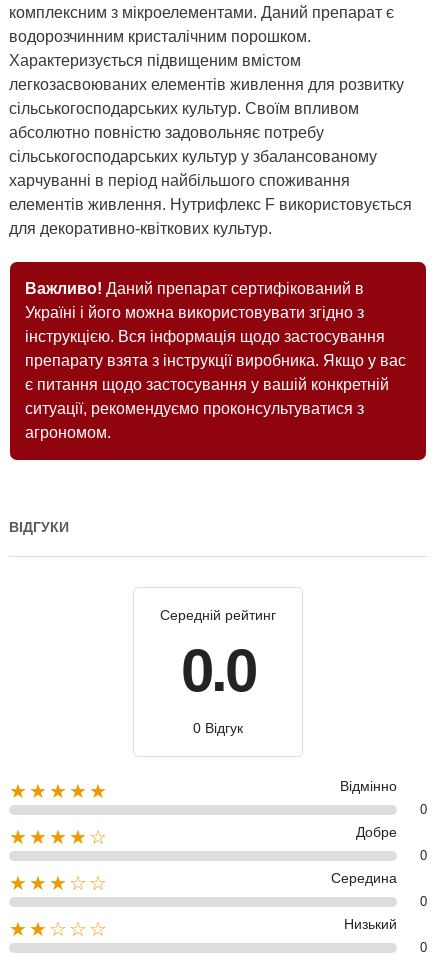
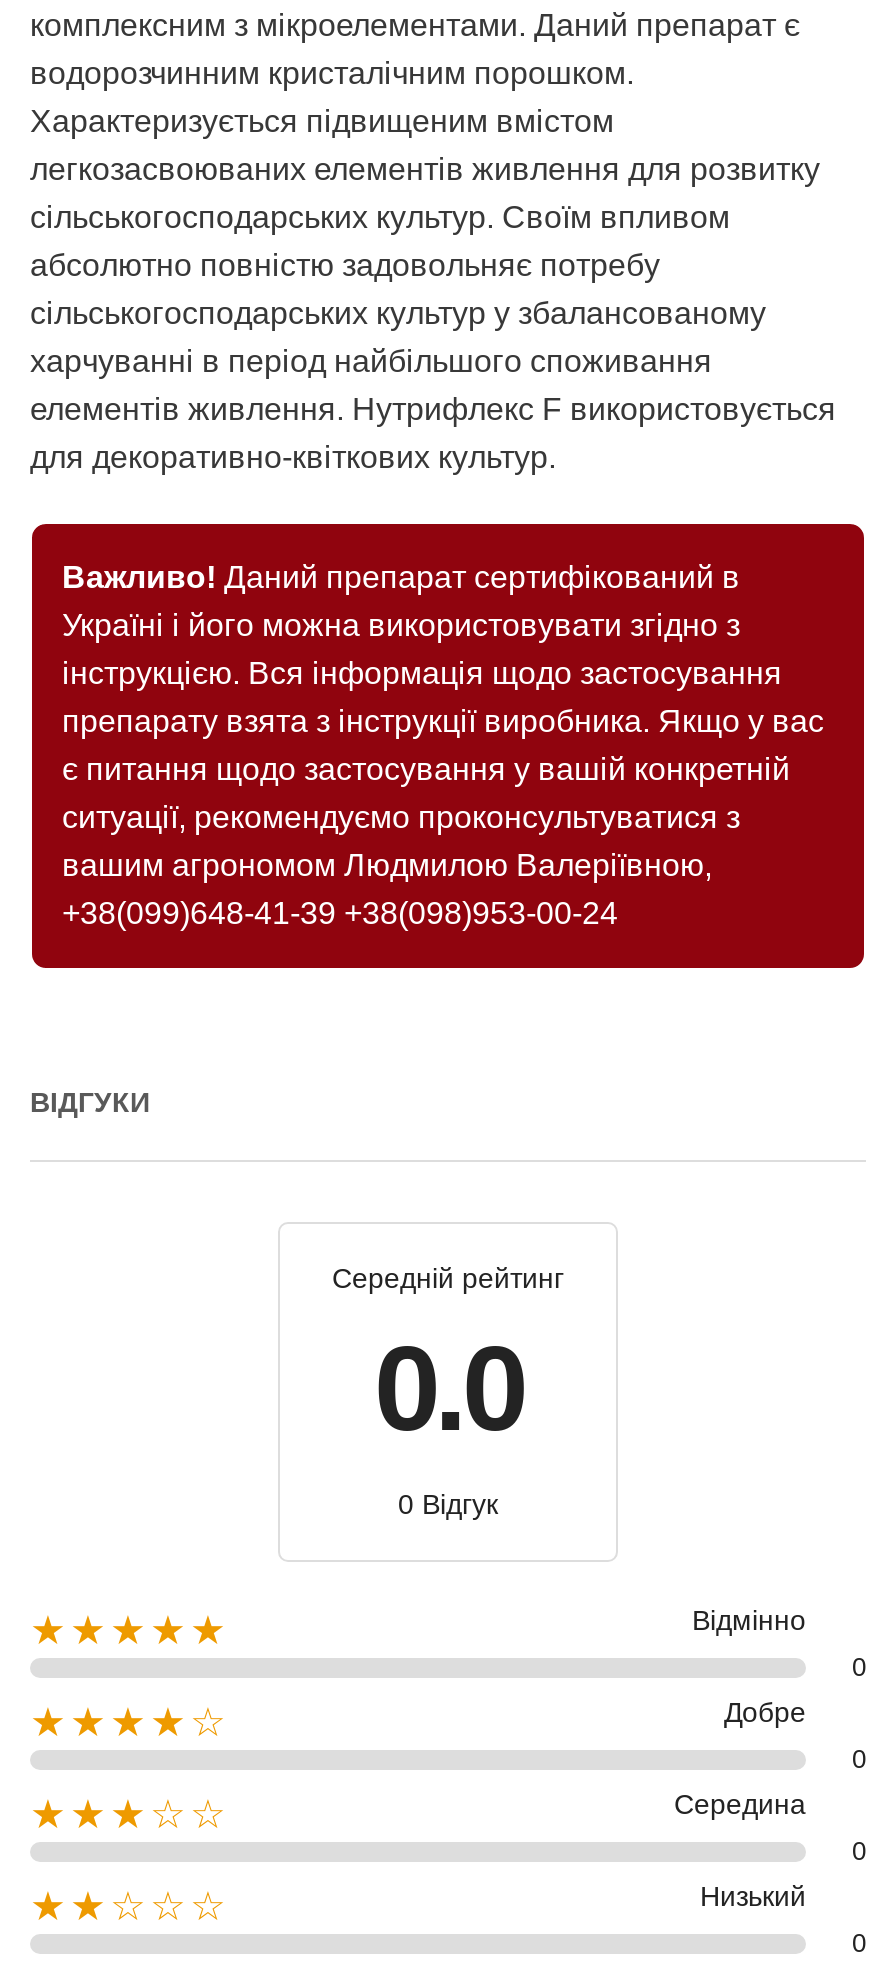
[25,424,111,441] агрономом. -> [62,848,712,930] вашим агрономом Людмилою Валеріївною, | +38(099)648-41-39 +38(098)953-00-24

